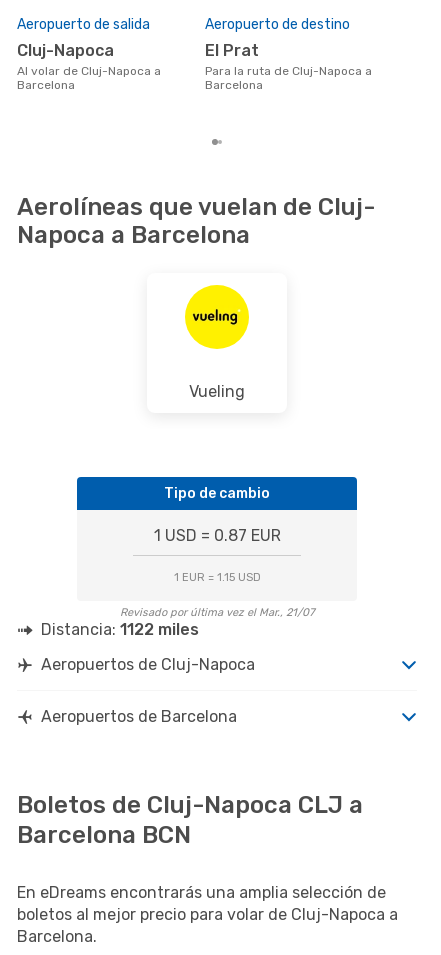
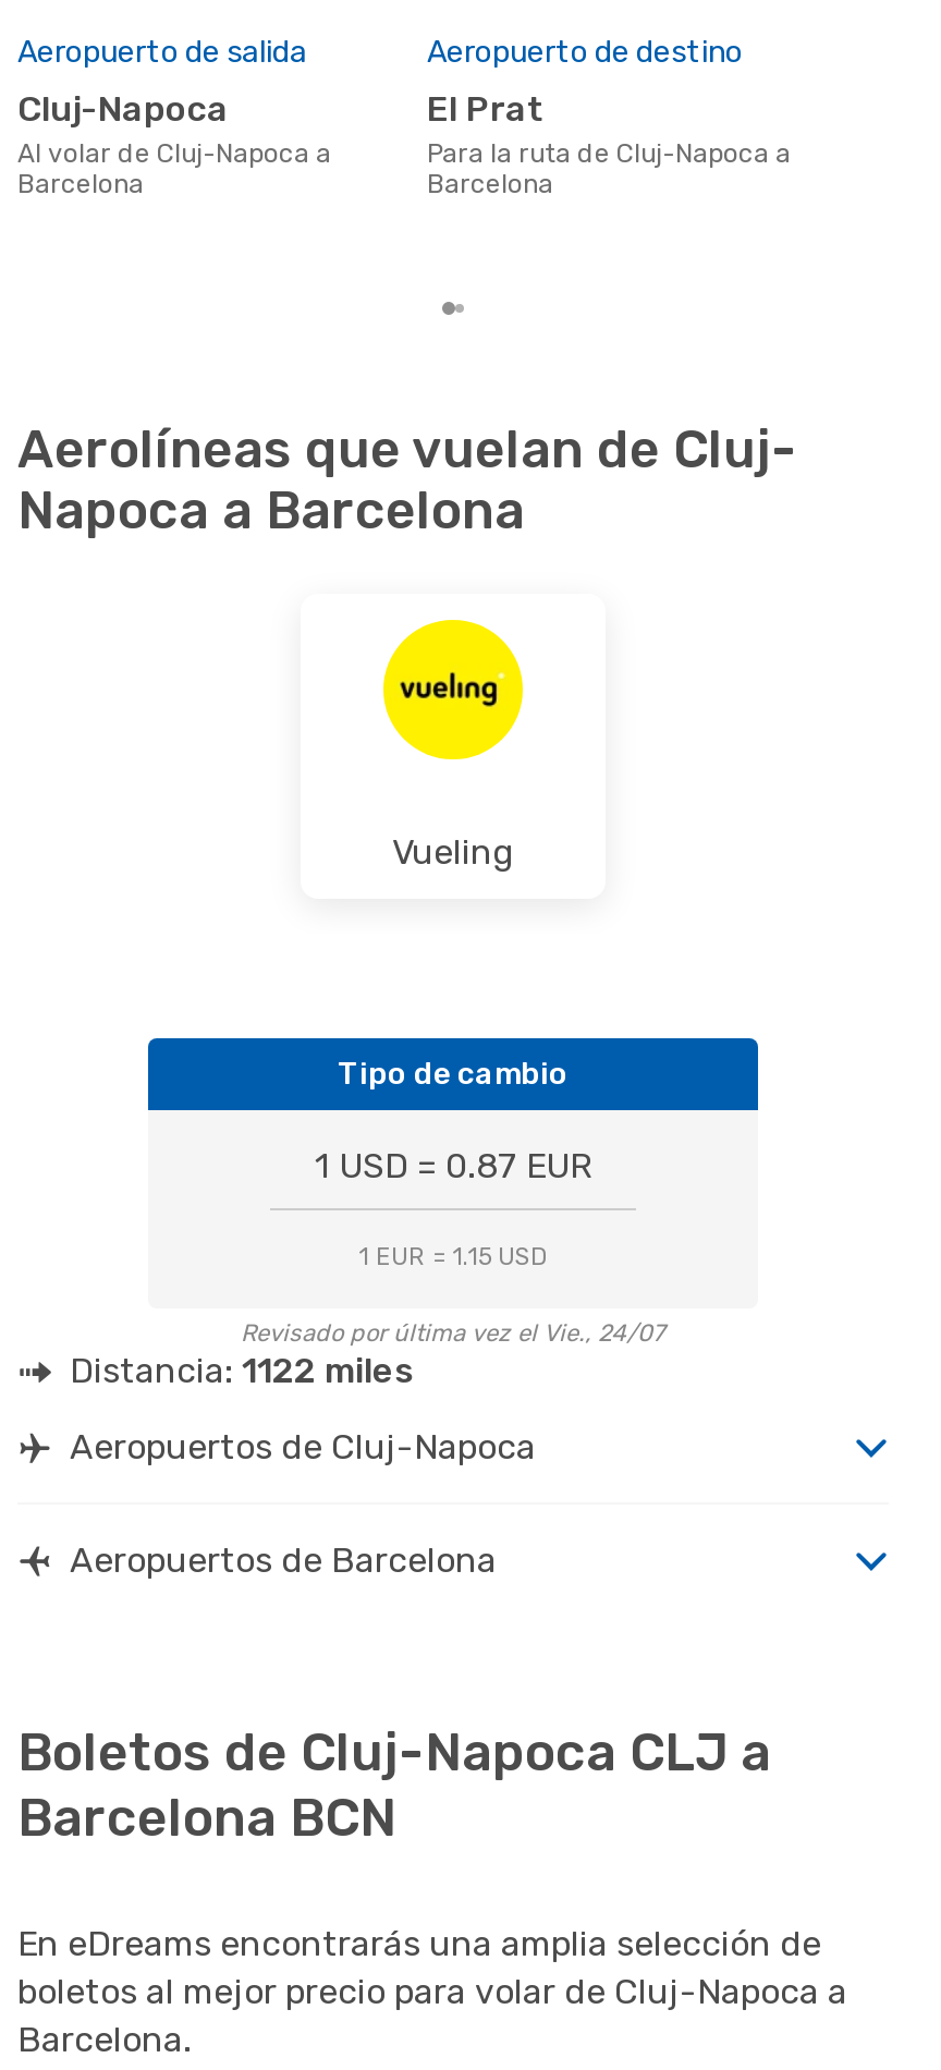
[119,606,314,619] Revisado por última vez el Mar., 21/07 -> [241,1319,665,1347] Revisado por última vez el Vie., 24/07

